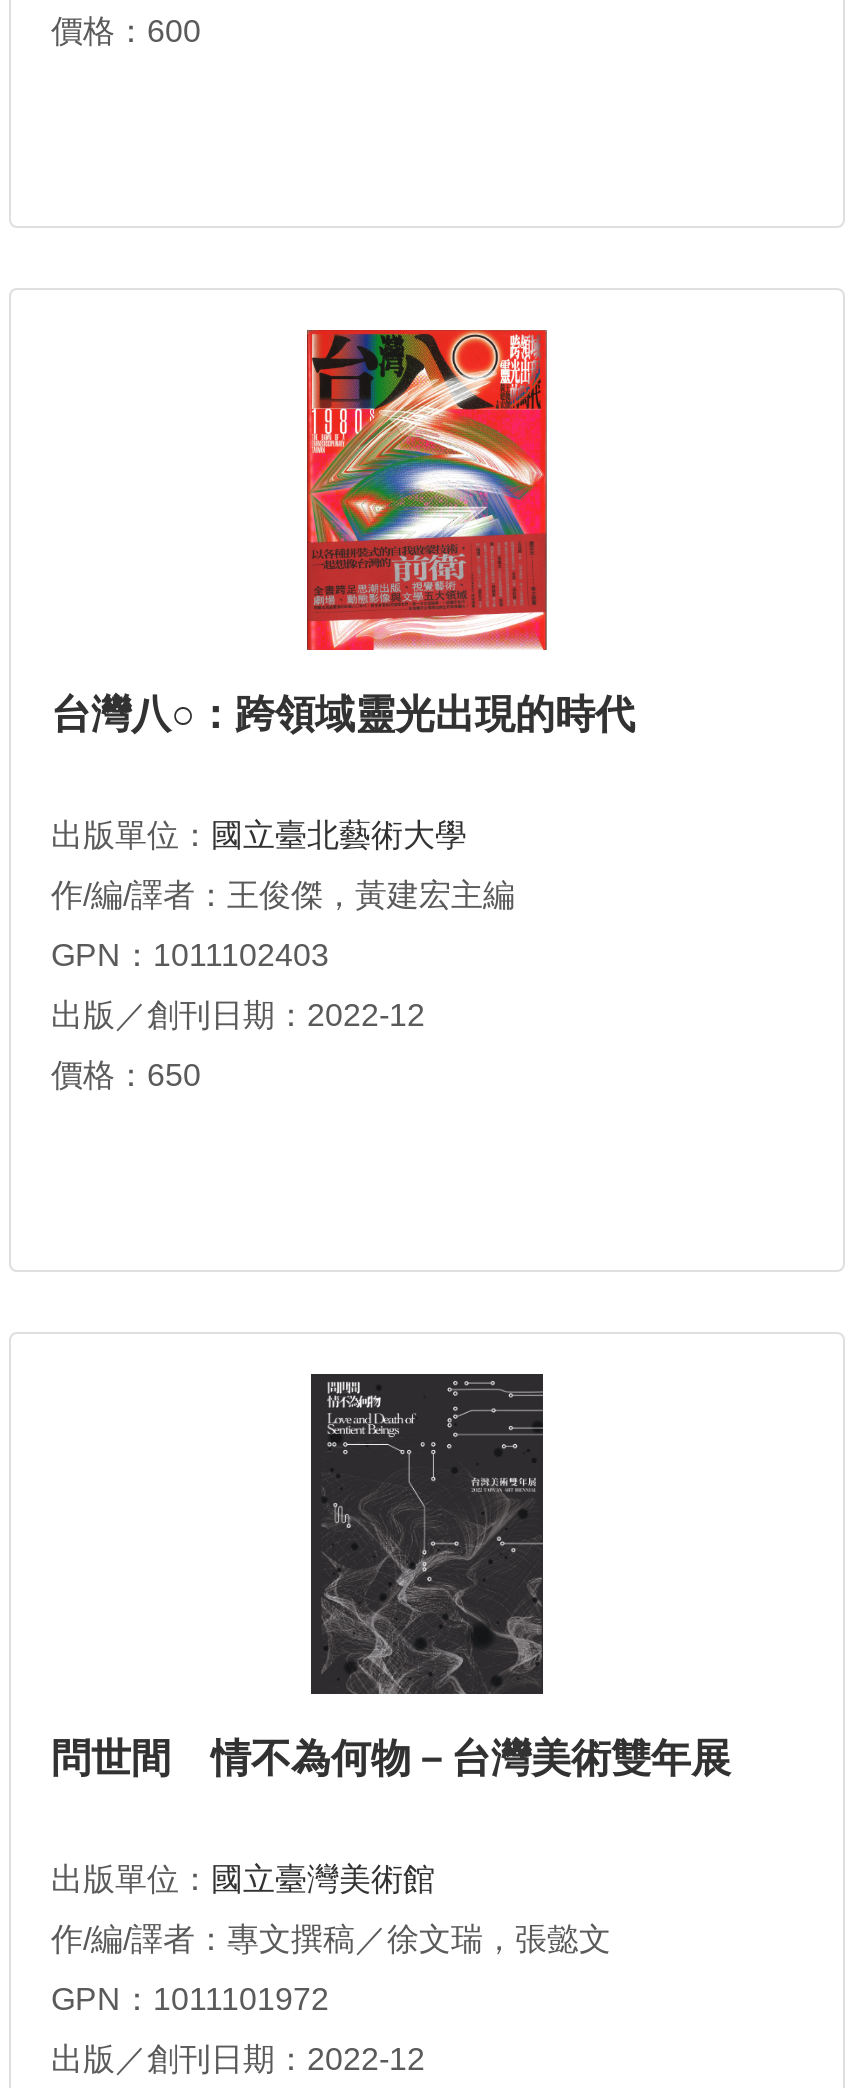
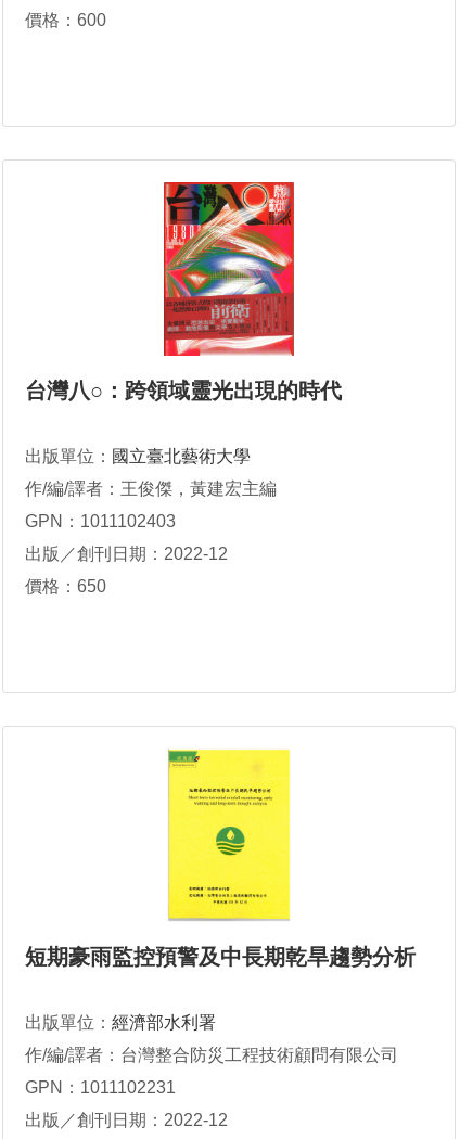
[51,1371,731,1780] [image] | 問世間 情不為何物－台灣美術雙年展 -> [25,748,416,969] [image] | 短期豪雨監控預警及中長期乾旱趨勢分析
[51,1862,435,1896] 出版單位：國立臺灣美術館 -> [25,1013,216,1032] 出版單位：經濟部水利署
[51,1922,611,1956] 作/編/譯者：專文撰稿／徐文瑞，張懿文 -> [25,1046,398,1064] 作/編/譯者：台灣整合防災工程技術顧問有限公司
[51,1982,329,2016] GPN：1011101972 -> [25,1079,176,1097] GPN：1011102231

